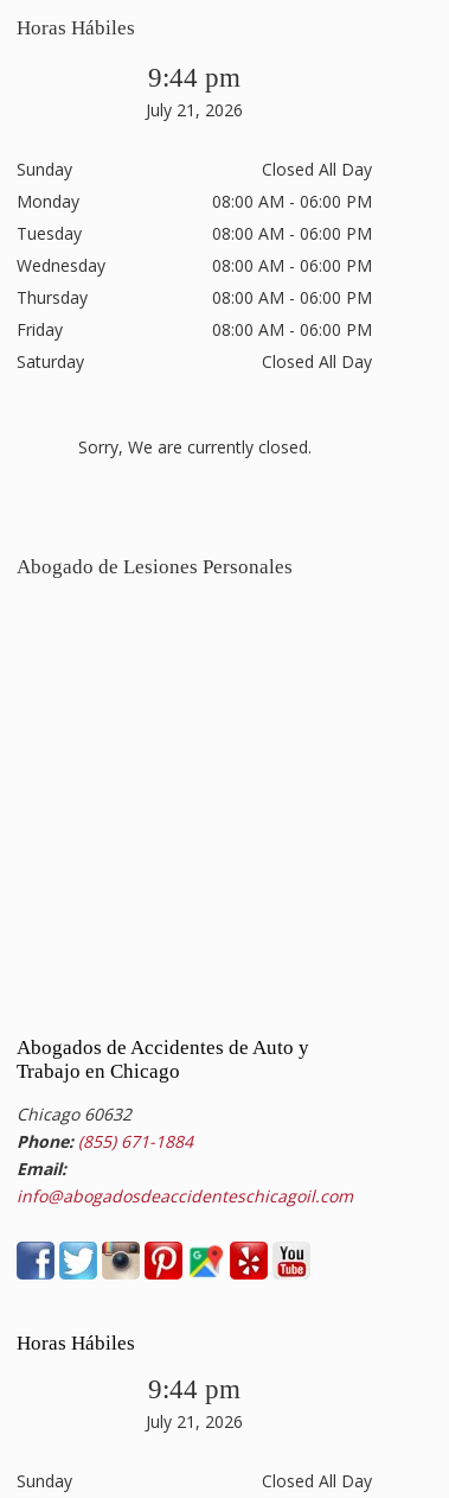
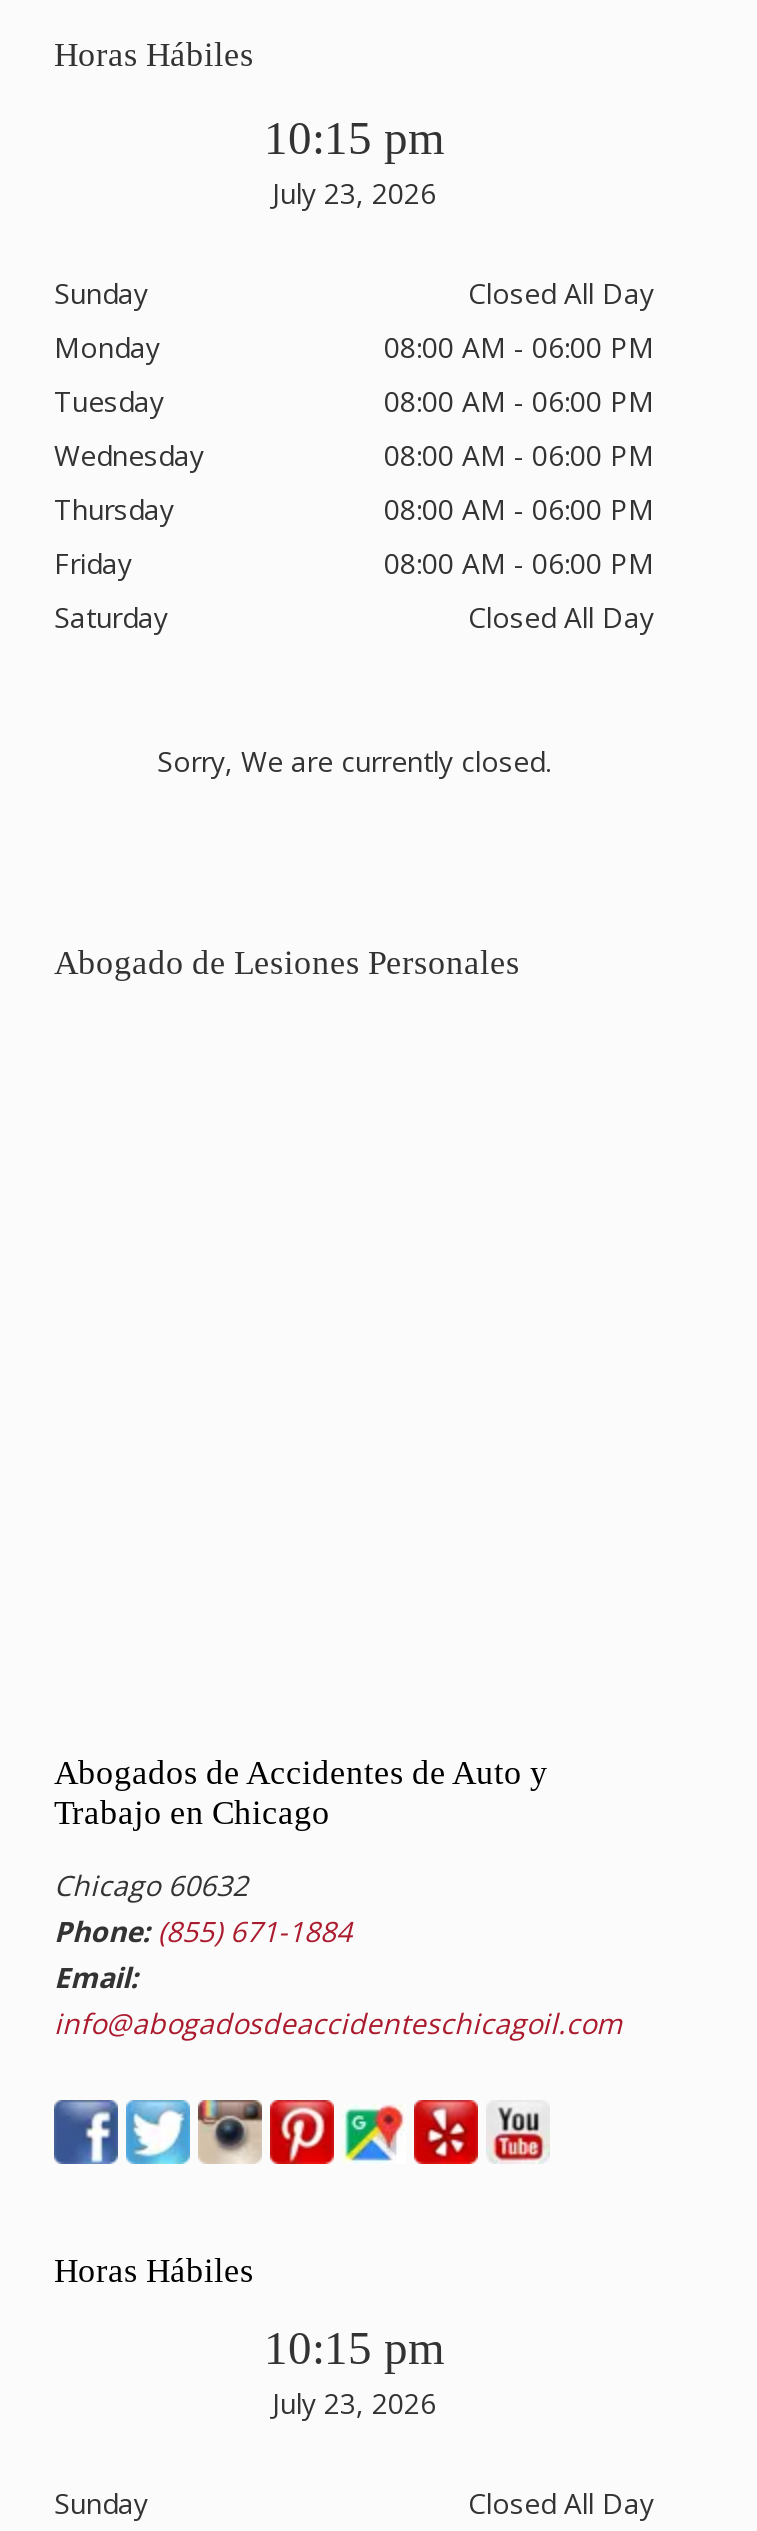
[148,62,240,93] 9:44 pm -> [264,112,444,164] 10:15 pm
[146,99,243,121] July 21, 2026 -> [272,174,436,212] July 23, 2026
[148,1374,240,1404] 9:44 pm -> [264,2322,444,2374] 10:15 pm
[146,1410,243,1433] July 21, 2026 -> [272,2384,436,2422] July 23, 2026

